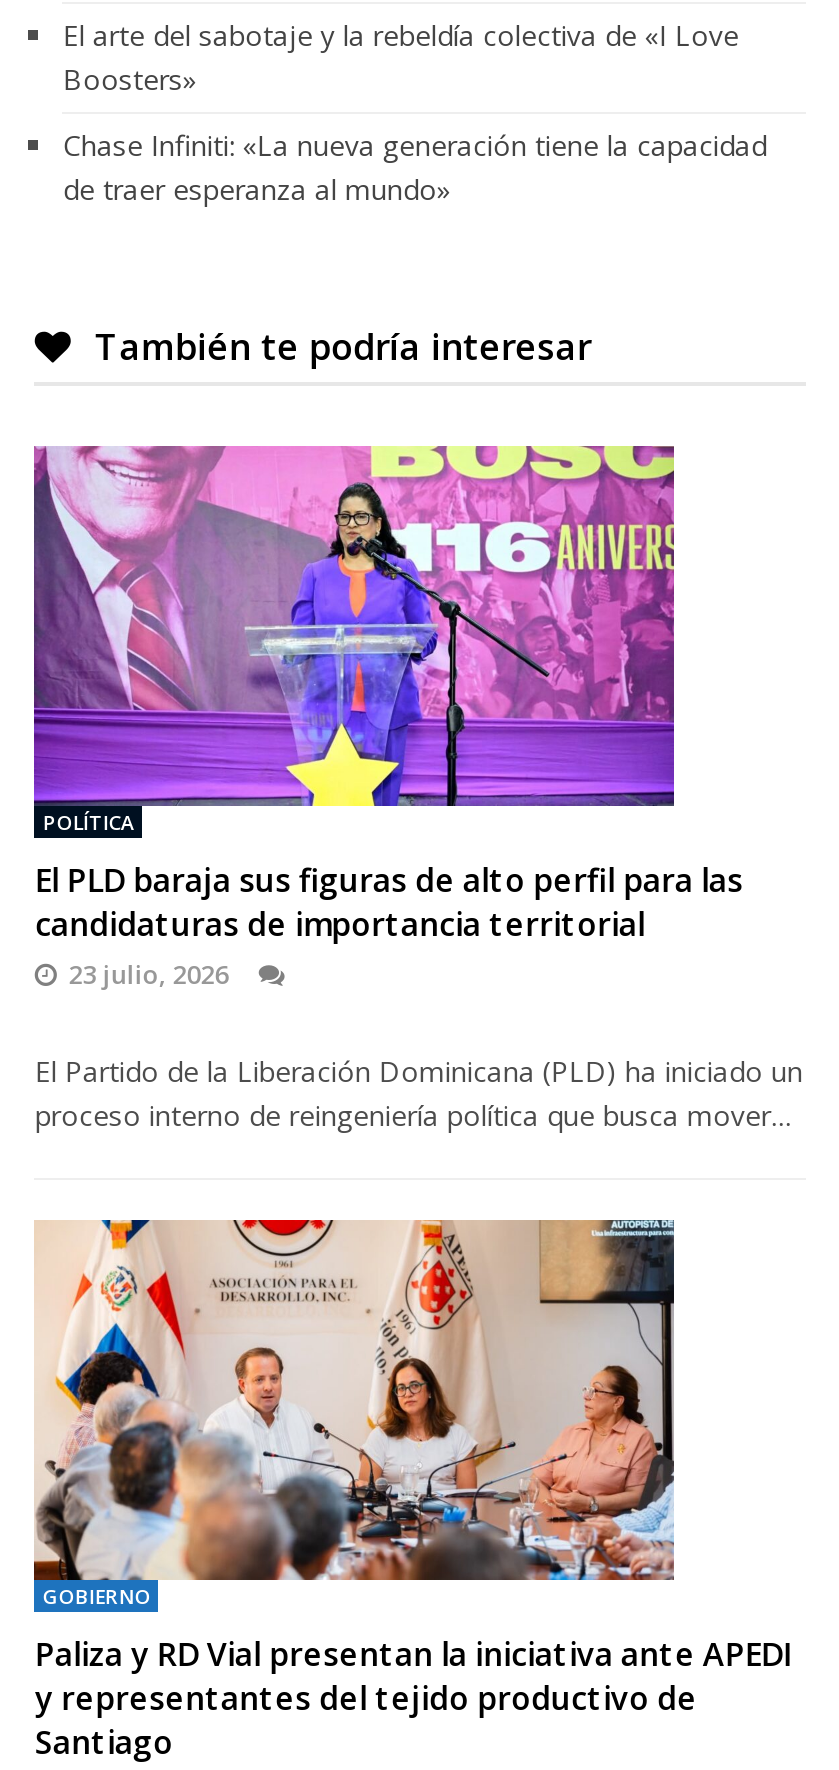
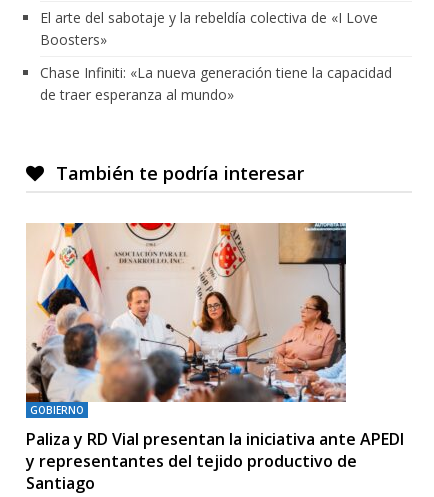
[32,444,803,1134] [image] | POLÍTICA | El PLD baraja sus figuras de alto perfil para las | candidaturas de importancia territorial | 23 julio, 2026 | El Partido de la Liberación Dominicana (PLD) ha iniciado un | proceso interno de reingeniería política que busca mover… -> none

